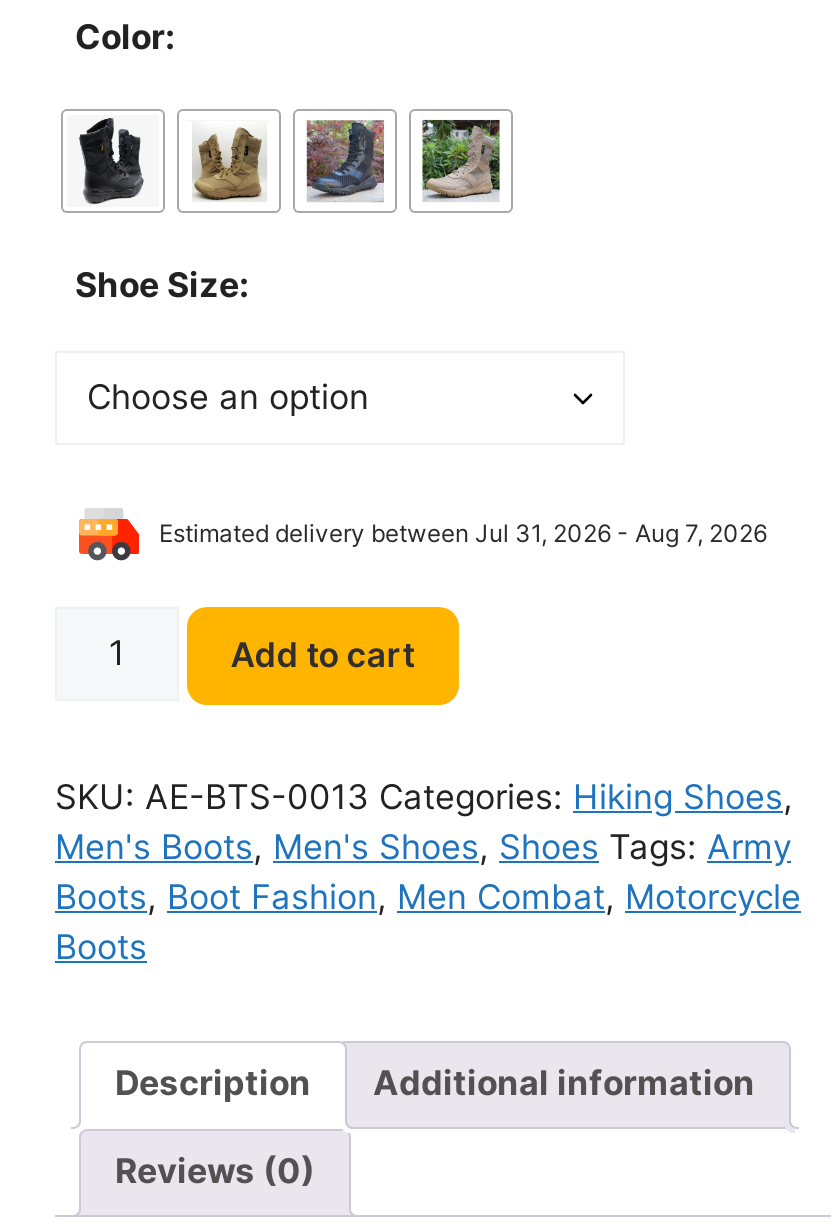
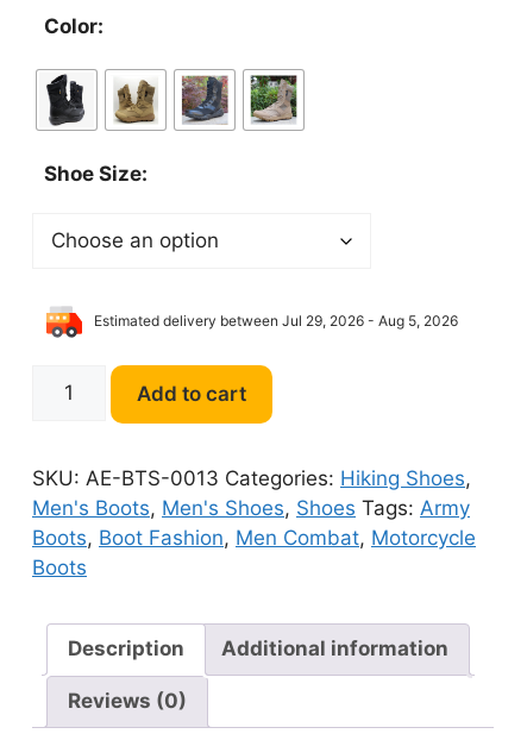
[153,517,767,547] Estimated delivery between Jul 31, 2026 - Aug 7, 2026 -> [90,311,458,329] Estimated delivery between Jul 29, 2026 - Aug 5, 2026

